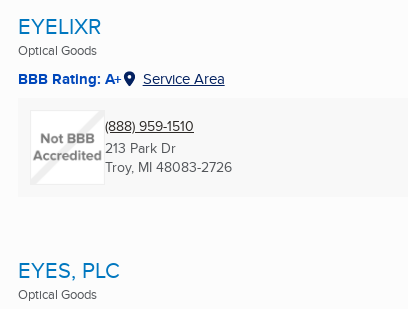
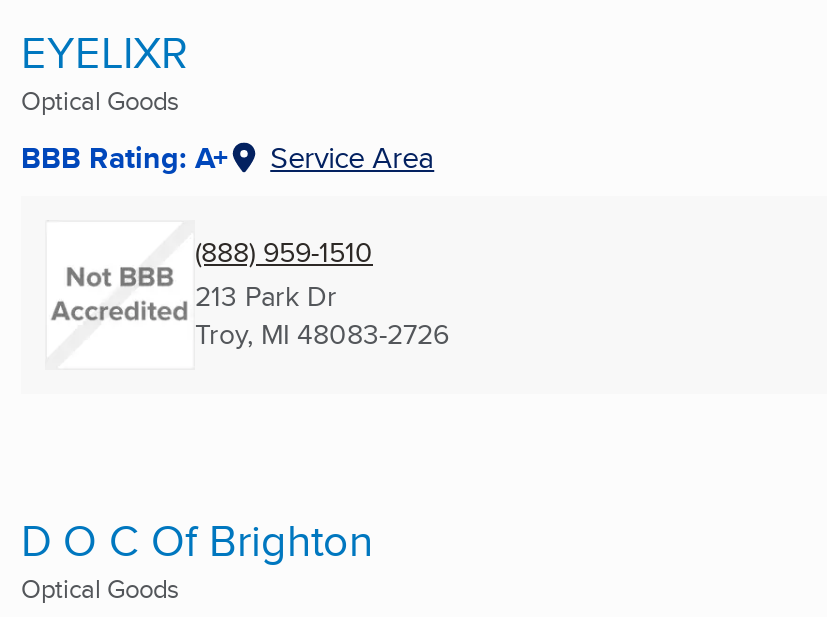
[18,254,120,286] EYES, PLC -> [21,508,373,572] D O C Of Brighton

